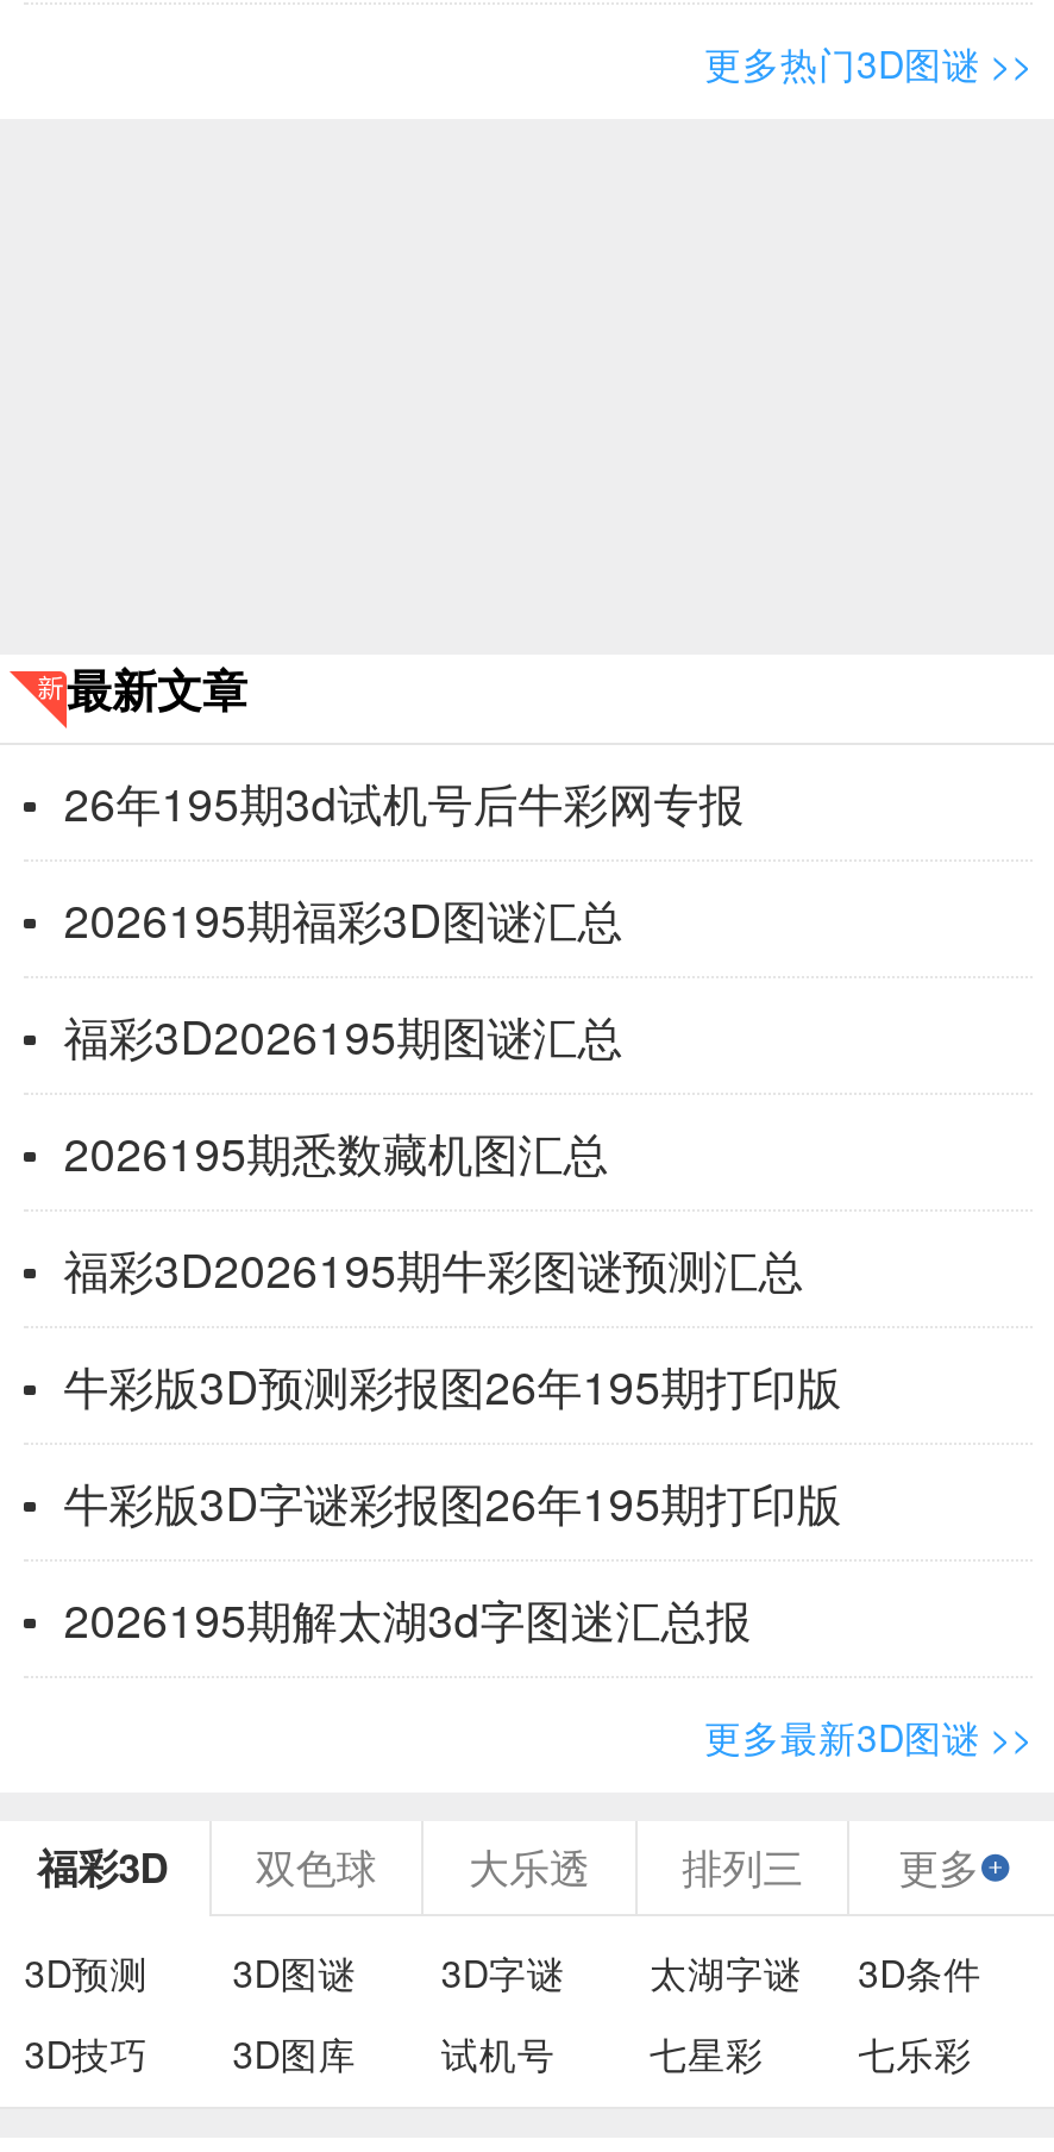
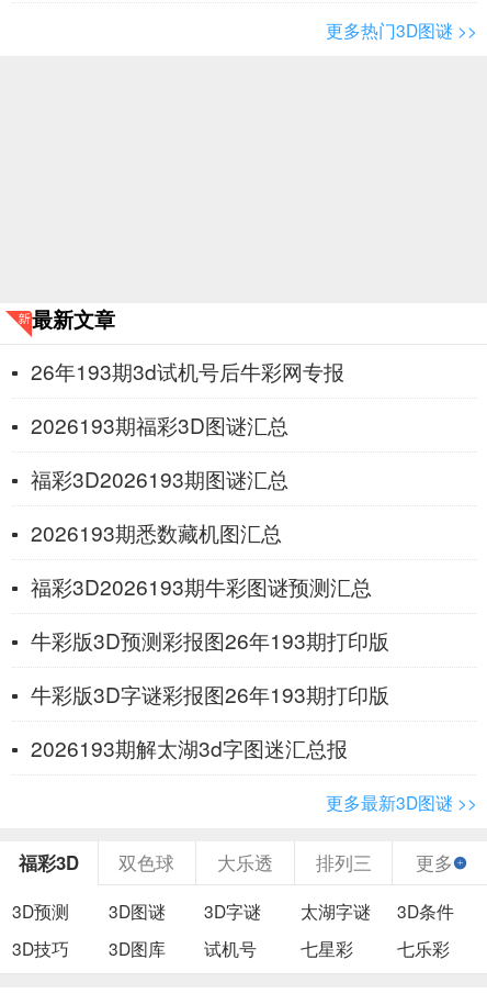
[64,768,744,832] 26年195期3d试机号后牛彩网专报 -> [30,355,344,385] 26年193期3d试机号后牛彩网专报
[64,885,623,949] 2026195期福彩3D图谜汇总 -> [30,409,288,439] 2026193期福彩3D图谜汇总
[64,1001,623,1066] 福彩3D2026195期图谜汇总 -> [30,463,288,493] 福彩3D2026193期图谜汇总
[64,1118,609,1182] 2026195期悉数藏机图汇总 -> [30,517,282,547] 2026193期悉数藏机图汇总
[64,1235,804,1299] 福彩3D2026195期牛彩图谜预测汇总 -> [30,571,372,600] 福彩3D2026193期牛彩图谜预测汇总
[64,1351,842,1415] 牛彩版3D预测彩报图26年195期打印版 -> [30,625,389,654] 牛彩版3D预测彩报图26年193期打印版
[64,1468,842,1532] 牛彩版3D字谜彩报图26年195期打印版 -> [30,678,389,708] 牛彩版3D字谜彩报图26年193期打印版
[64,1584,751,1649] 2026195期解太湖3d字图迷汇总报 -> [30,732,347,762] 2026193期解太湖3d字图迷汇总报

